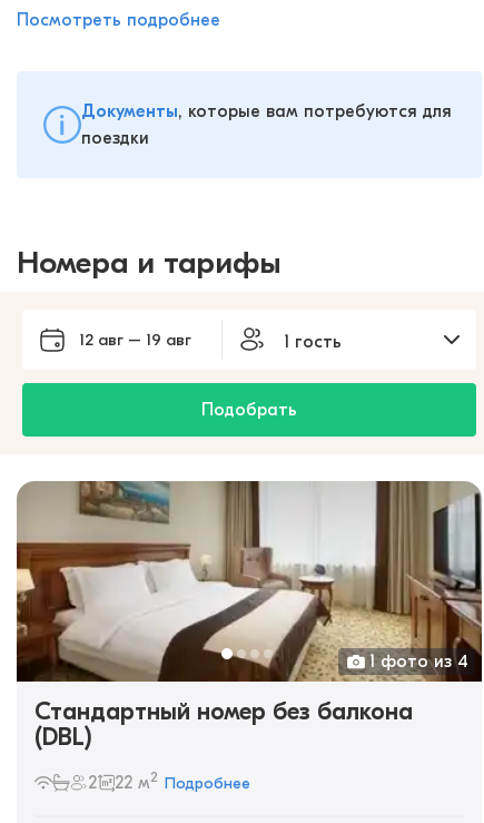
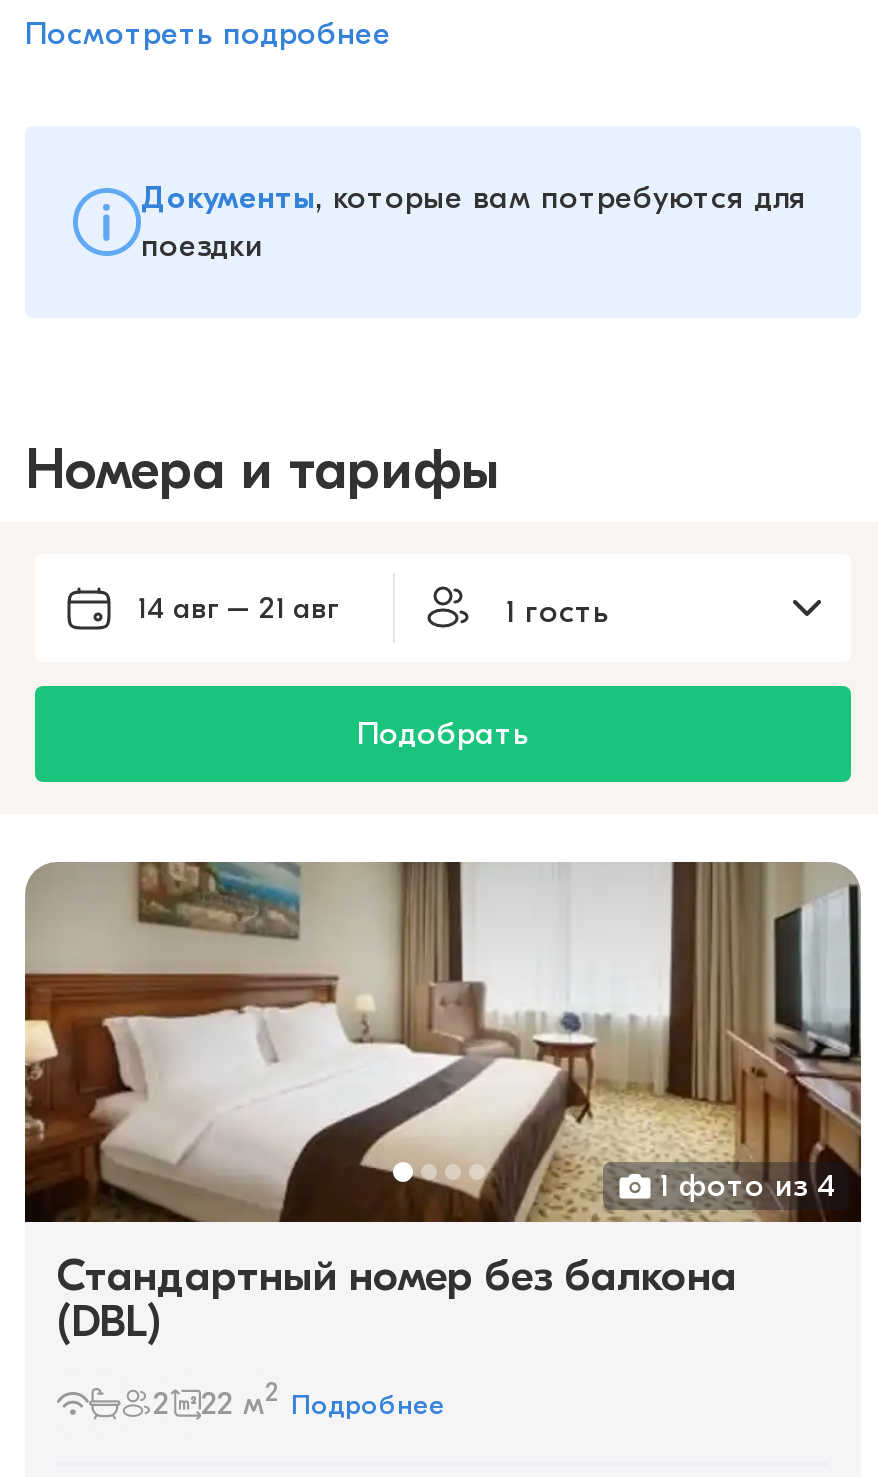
[79,329,191,349] 12 авг – 19 авг -> [137,589,339,625] 14 авг – 21 авг

